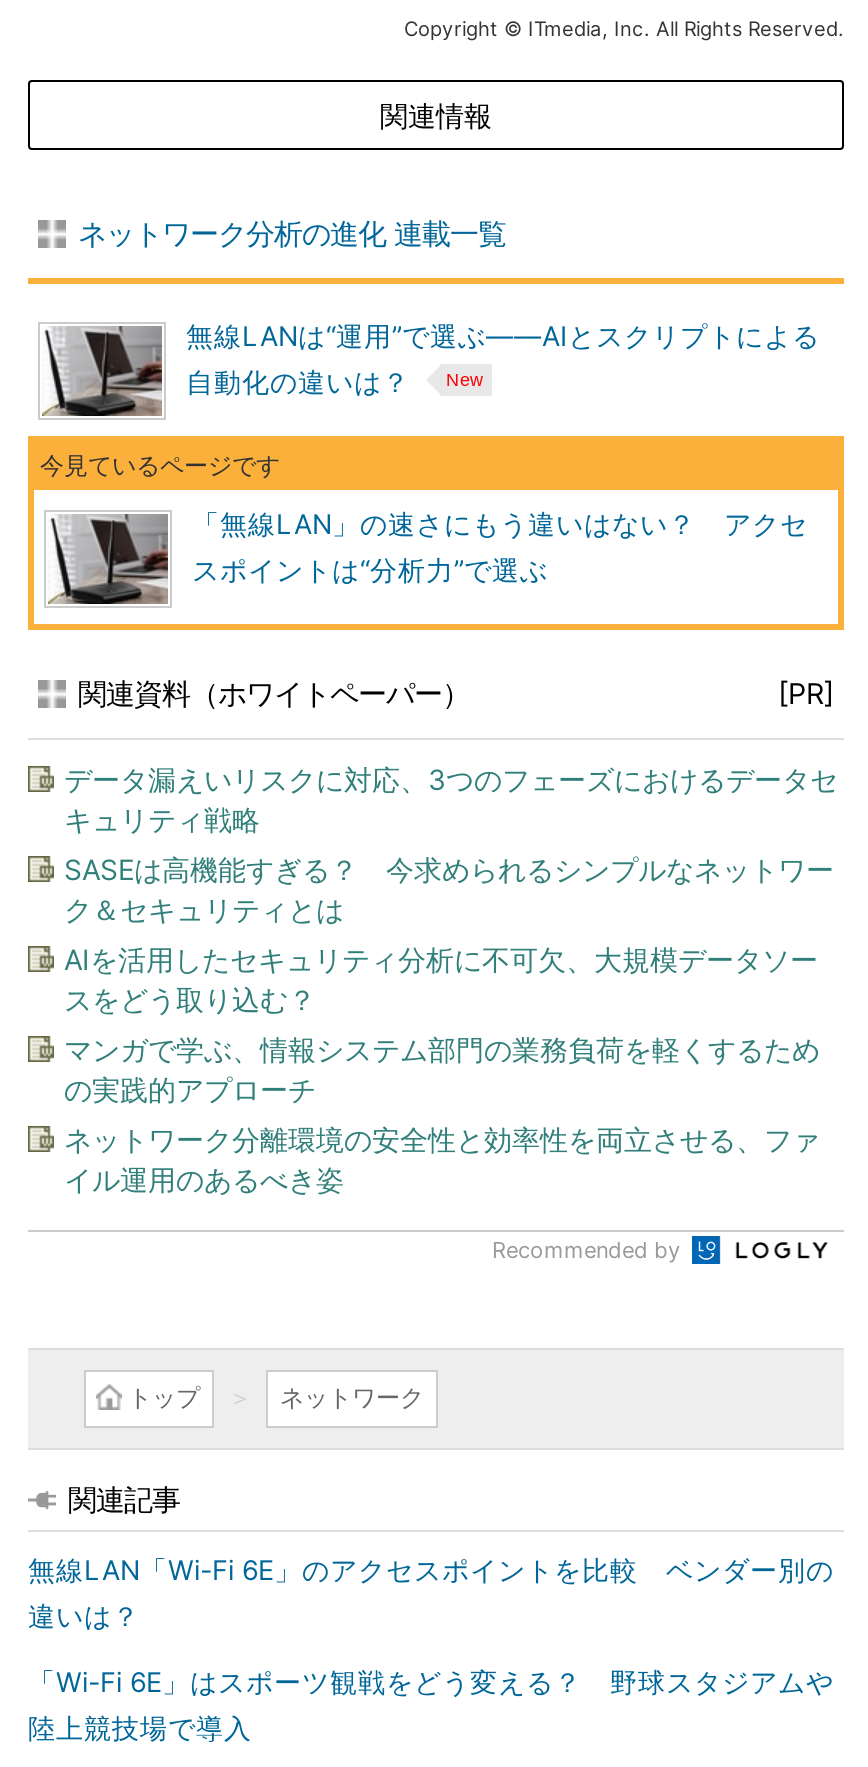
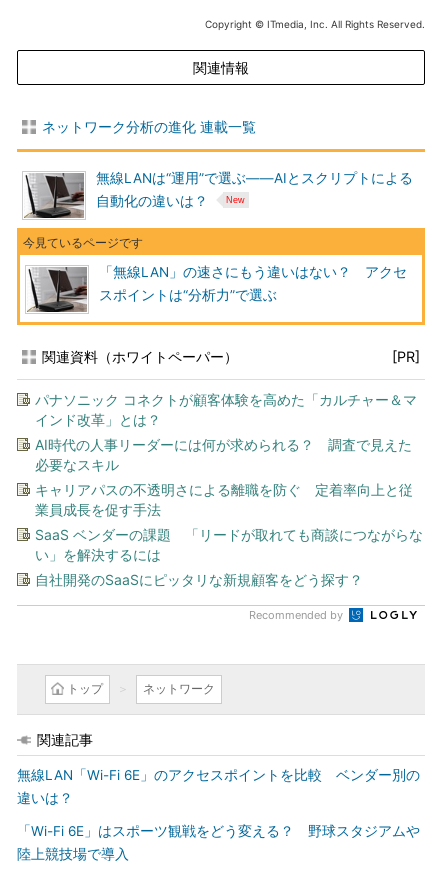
[64,762,838,836] データ漏えいリスクに対応、3つのフェーズにおけるデータセ | キュリティ戦略 -> [35,391,417,428] パナソニック コネクトが顧客体験を高めた「カルチャー＆マ | インド改革」とは？
[64,852,834,926] SASEは高機能すぎる？ 今求められるシンプルなネットワー | ク＆セキュリティとは -> [35,436,412,473] AI時代の人事リーダーには何が求められる？ 調査で見えた | 必要なスキル
[64,942,818,1016] AIを活用したセキュリティ分析に不可欠、大規模データソー | スをどう取り込む？ -> [35,481,413,518] キャリアパスの不透明さによる離職を防ぐ 定着率向上と従 | 業員成長を促す手法
[64,1032,820,1106] マンガで学ぶ、情報システム部門の業務負荷を軽くするため | の実践的アプローチ -> [35,526,423,563] SaaS ベンダーの課題 「リードが取れても商談につながらな | い」を解決するには
[64,1122,820,1196] ネットワーク分離環境の安全性と効率性を両立させる、ファ | イル運用のあるべき姿 -> [35,571,363,588] 自社開発のSaaSにピッタリな新規顧客をどう探す？

